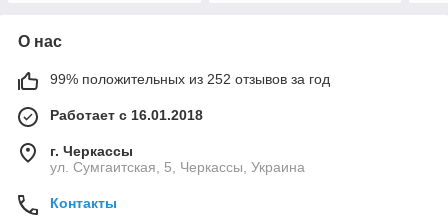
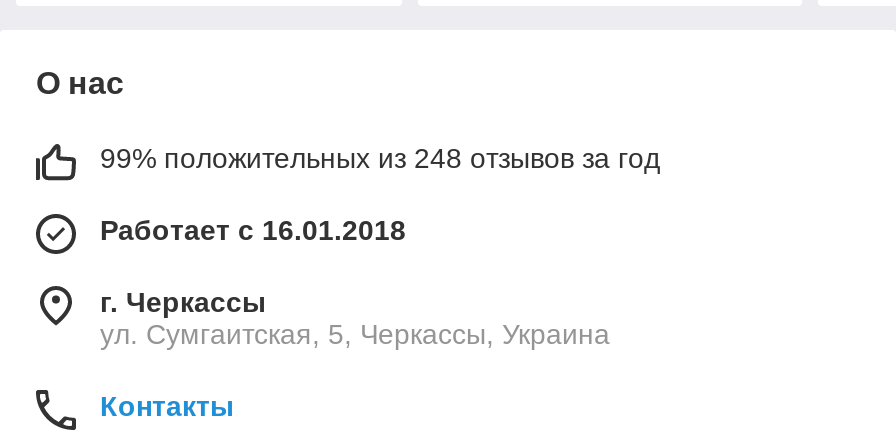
[50,71,330,87] 99% положительных из 252 отзывов за год -> [100,142,660,174] 99% положительных из 248 отзывов за год

